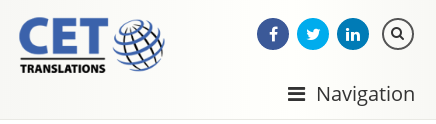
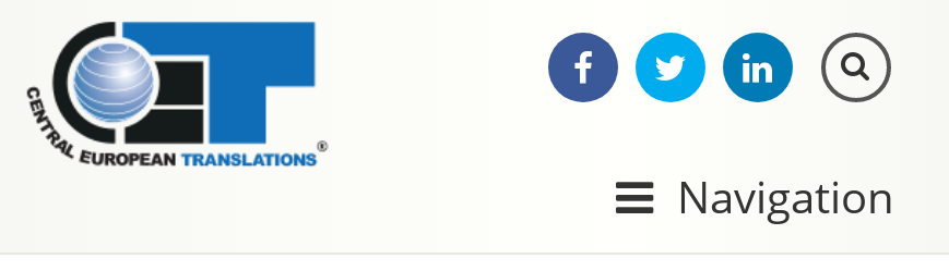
[18,13,166,79] [image] -> [24,20,345,168] [image]

